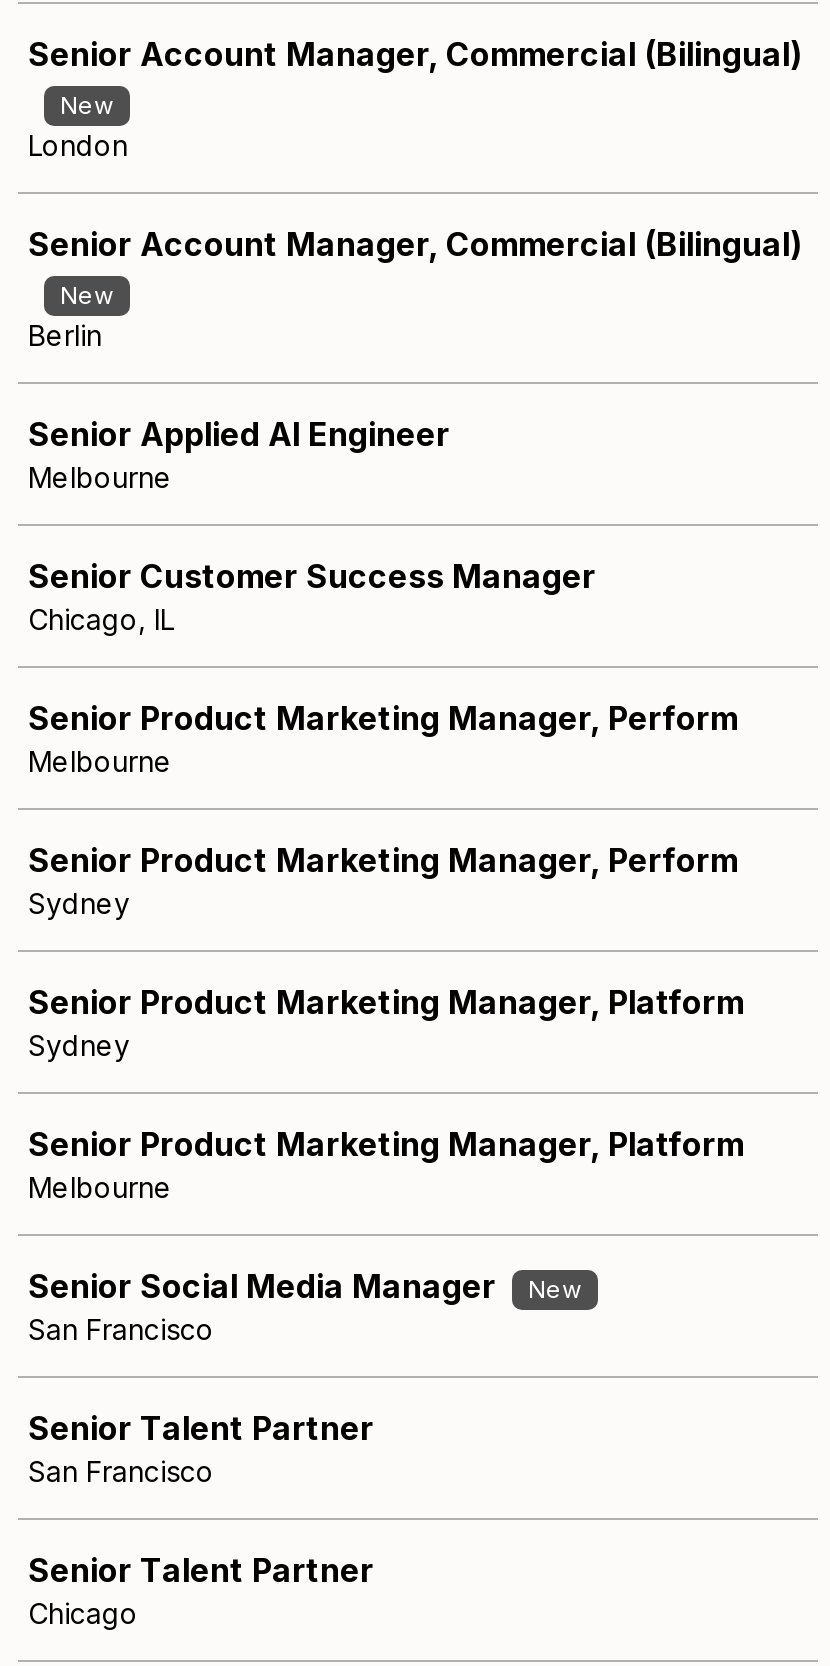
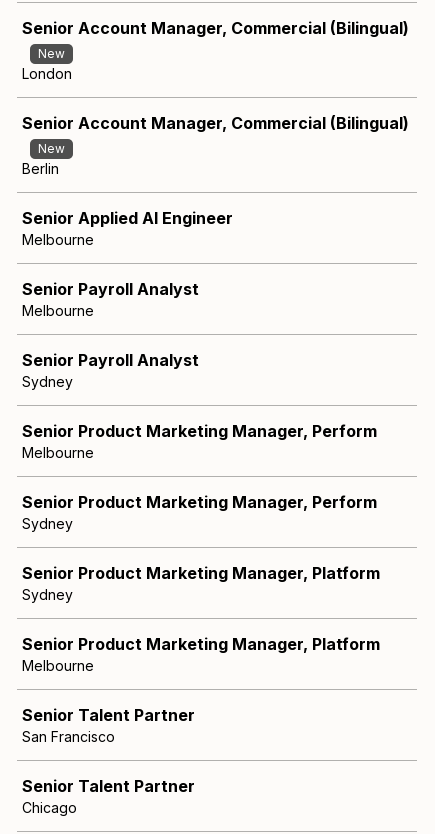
[28,556,596,636] Senior Customer Success Manager | Chicago, IL -> [22,279,199,390] Senior Payroll Analyst | Melbourne | Senior Payroll Analyst | Sydney
moved [28,698,744,1204] -> [22,421,380,674]: Senior Product Marketing Manager, Perform | Melbourne | Senior Product Marketing Manager, Perform | Sydney | Senior Product Marketing Manager, Platform | Sydney | Senior Product Marketing Manager, Platform | Melbourne
[28,1266,582,1346] Senior Social Media Manager | New | San Francisco -> none

